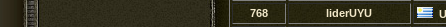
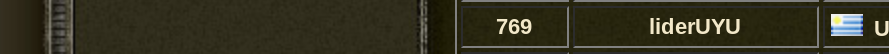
[249,7,267,19] 768 -> [496,14,532,38] 769

